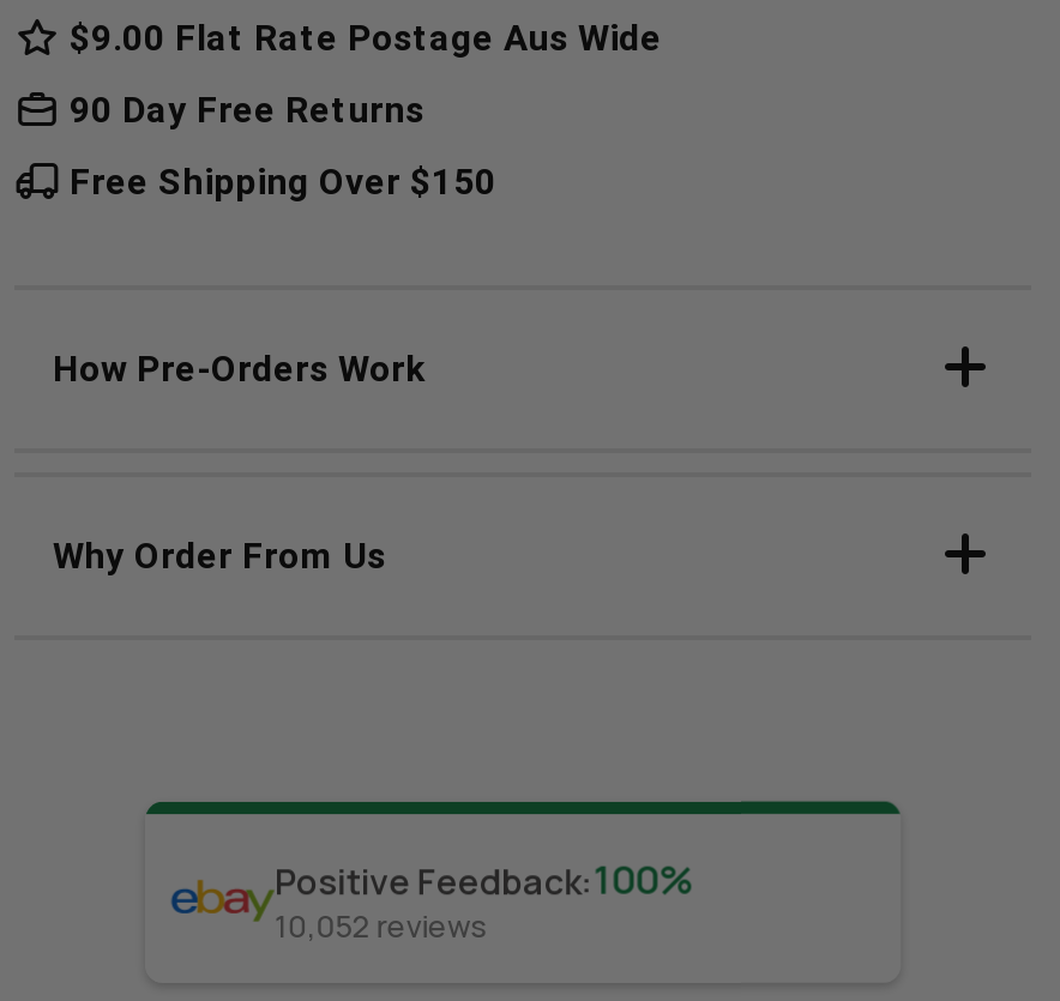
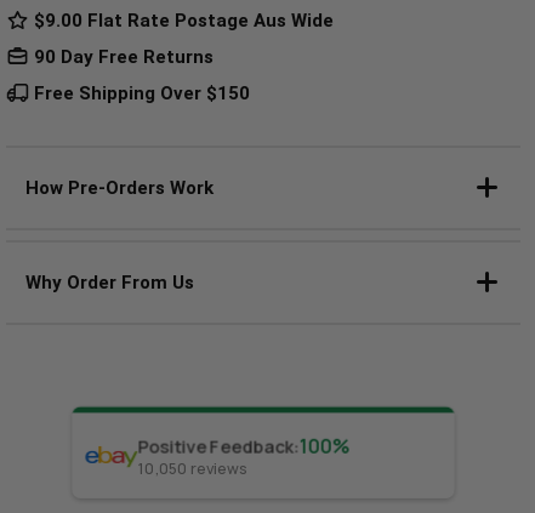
[275,905,488,946] 10,052 reviews -> [138,459,247,480] 10,050 reviews

